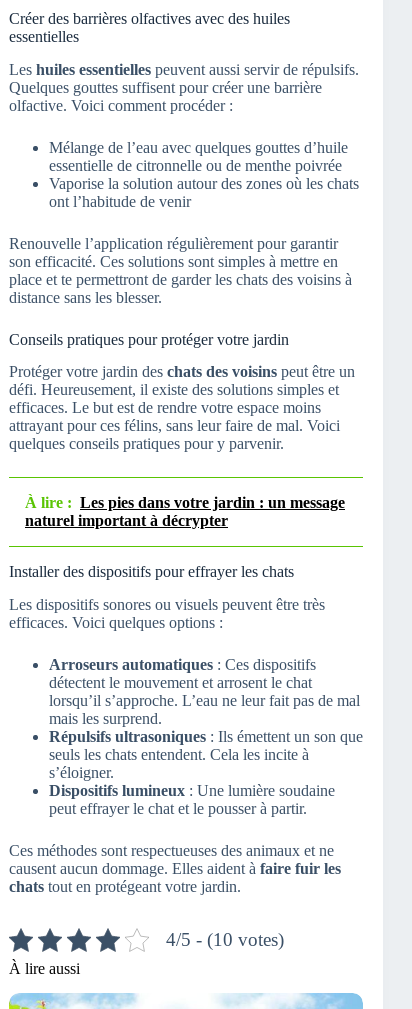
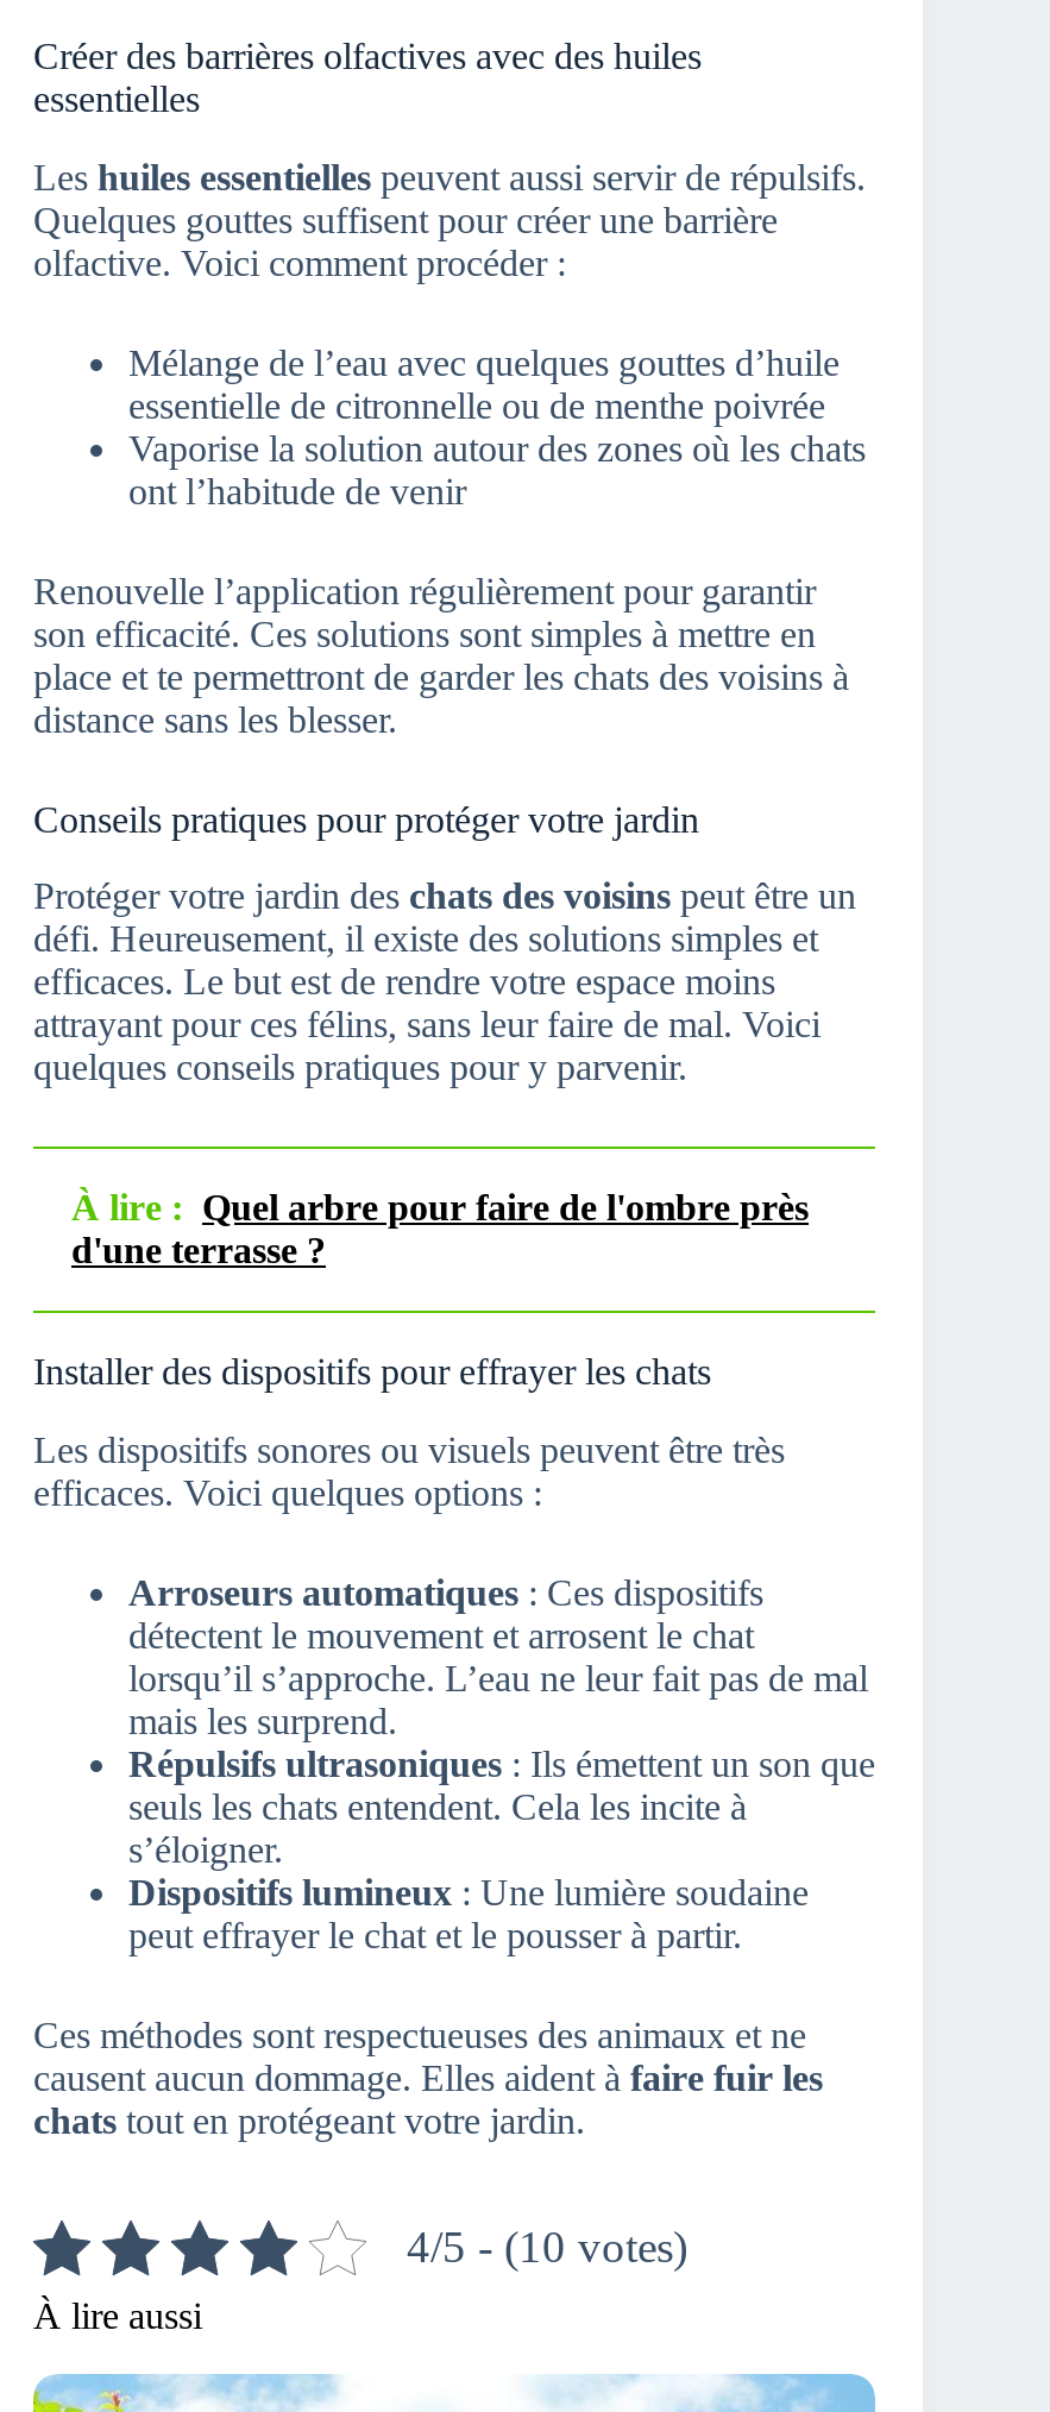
[25,494,345,529] À lire : Les pies dans votre jardin : un message | naturel important à décrypter -> [71,1188,809,1271] À lire : Quel arbre pour faire de l'ombre près | d'une terrasse ?

